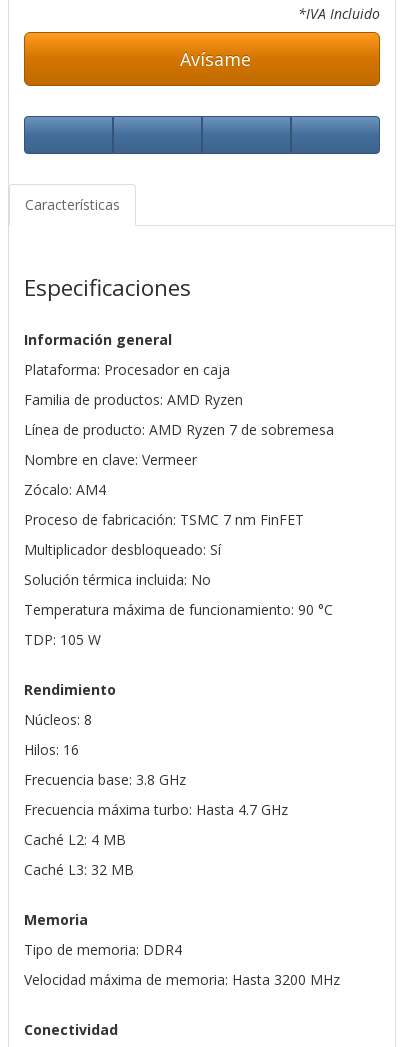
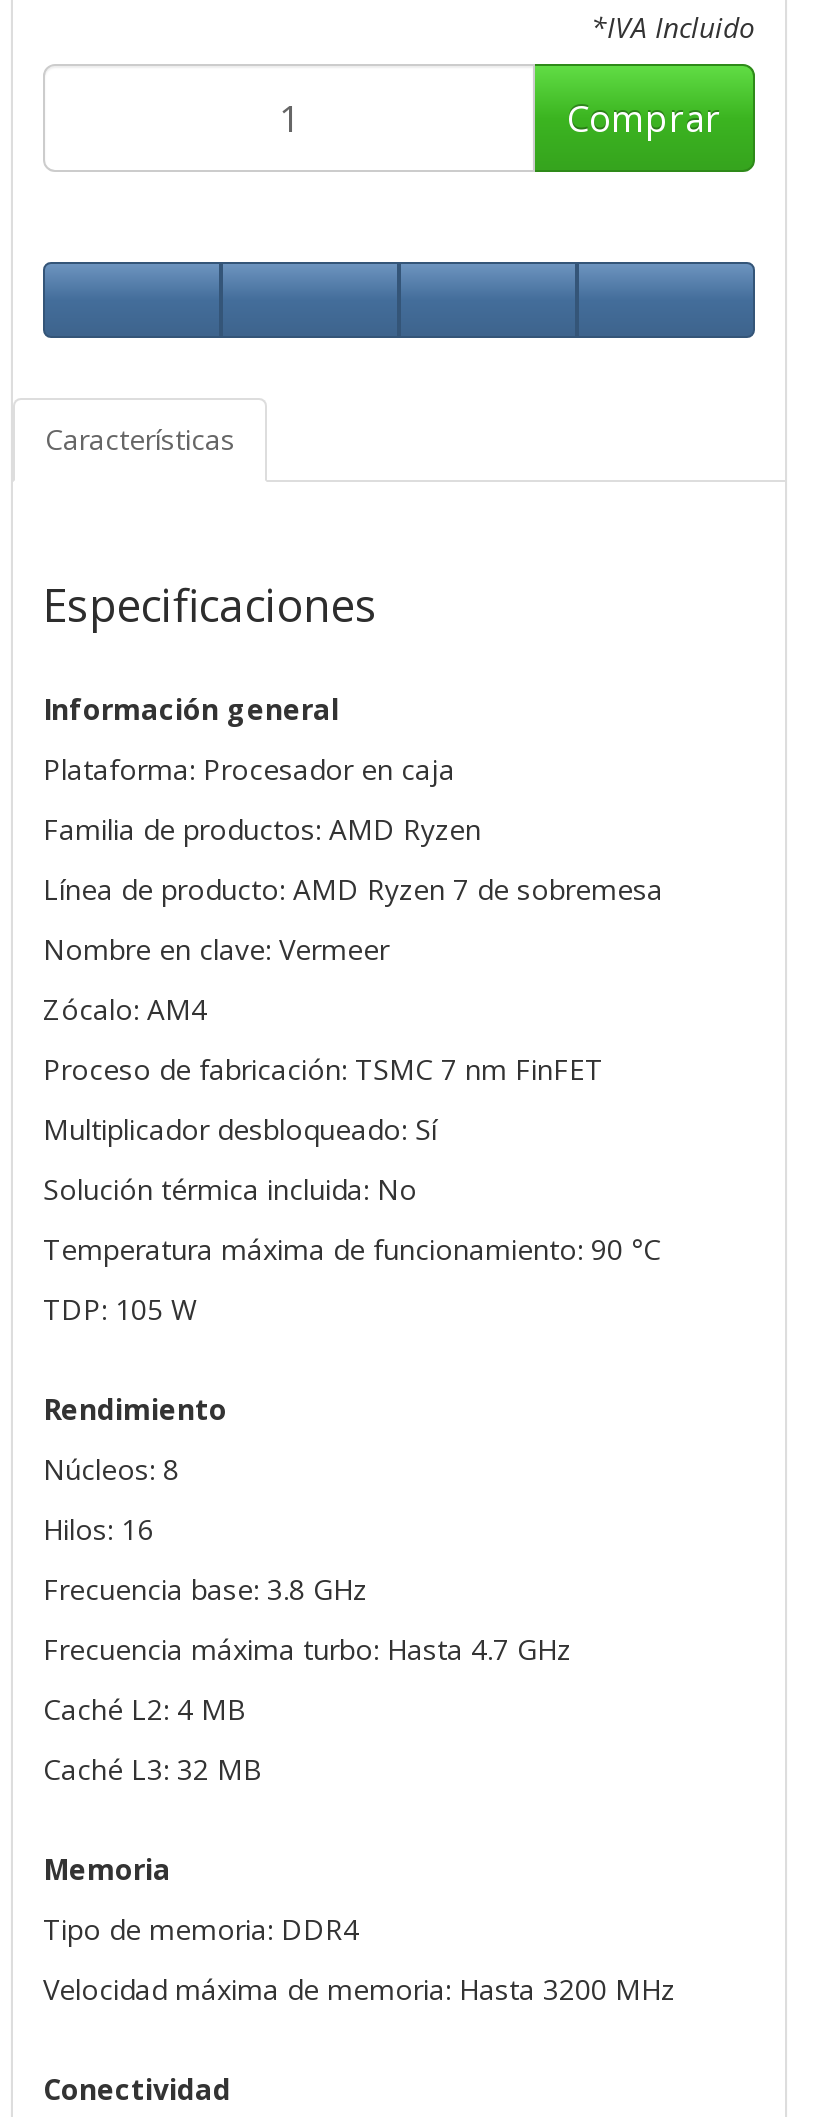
[175,47,251,71] Avísame -> [567,93,721,141] Comprar

